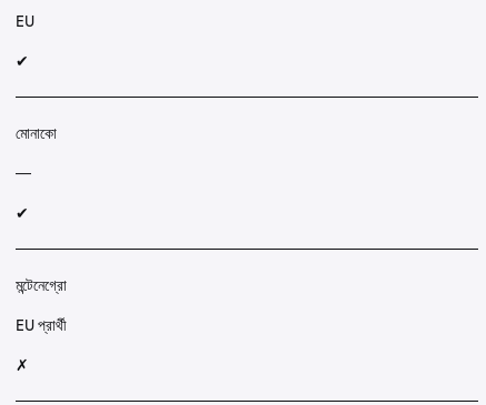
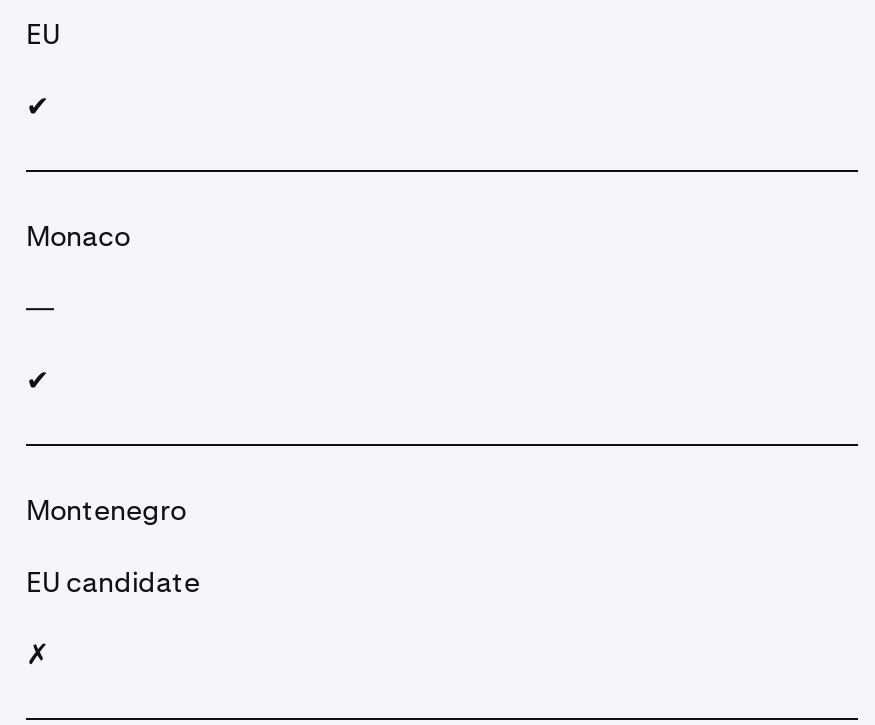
[16,123,57,143] মোনাকো -> [26,218,130,254] Monaco
[16,275,67,295] মন্টেনেগ্রো -> [26,492,186,528] Montenegro
[16,315,67,335] EU প্রার্থী -> [26,564,200,600] EU candidate

